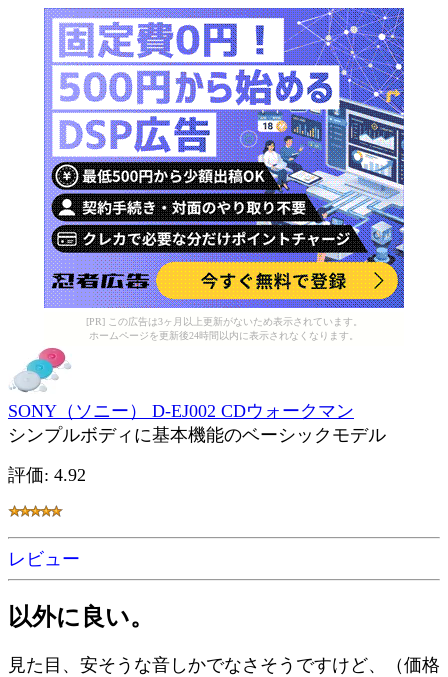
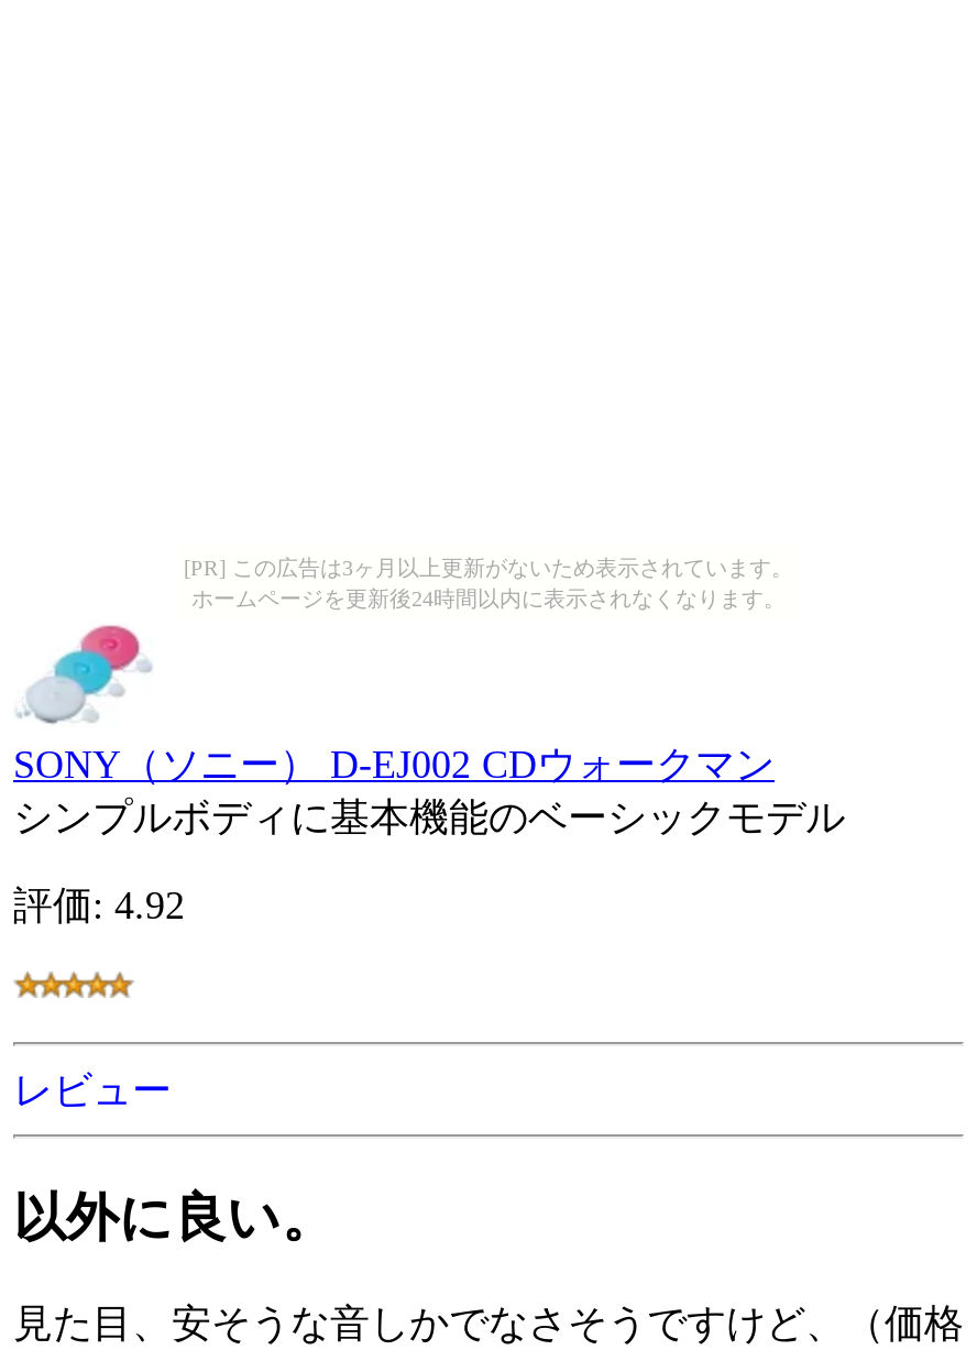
[43,7,405,309] [image] -> none

